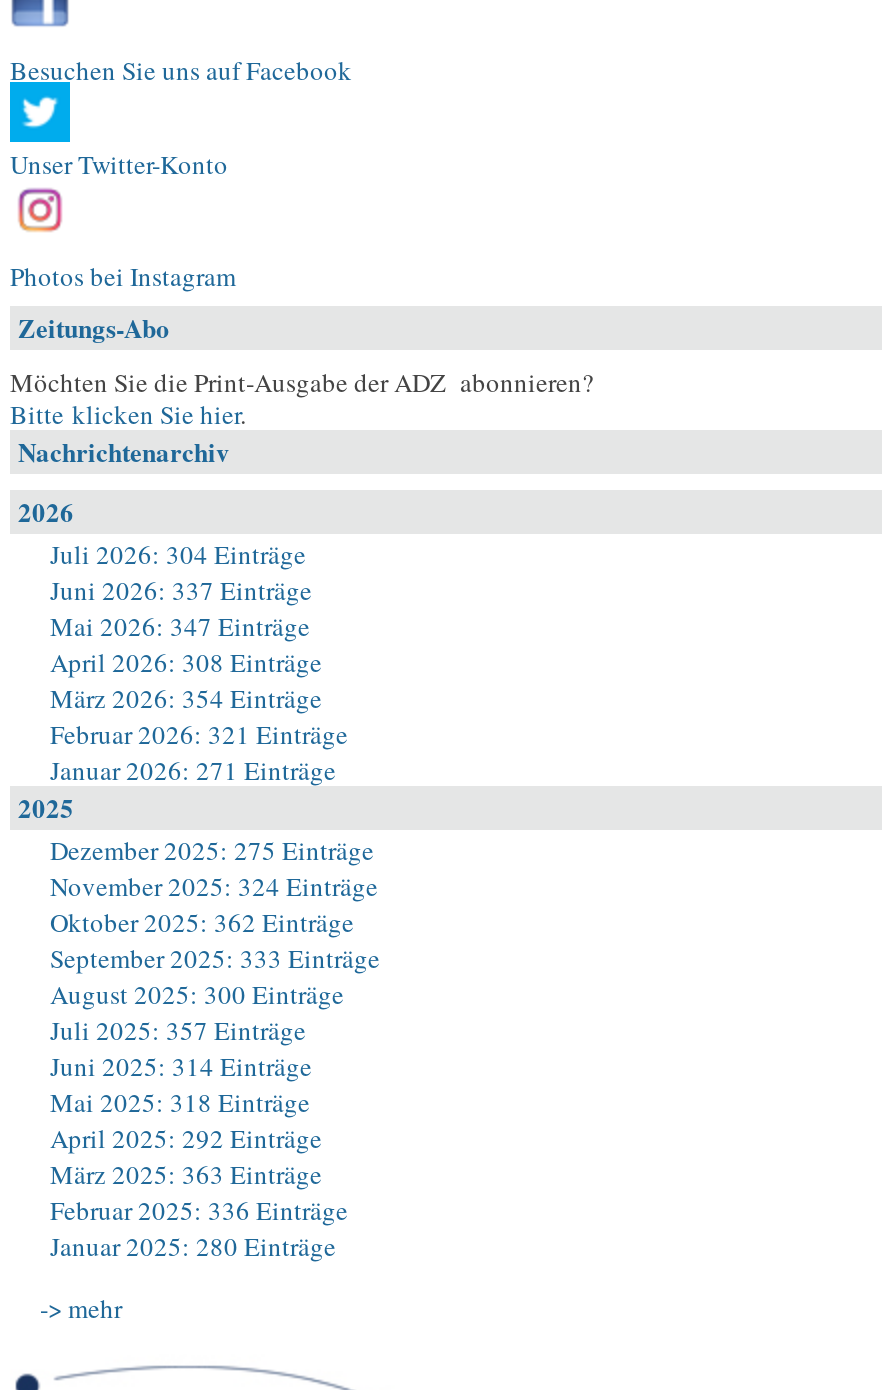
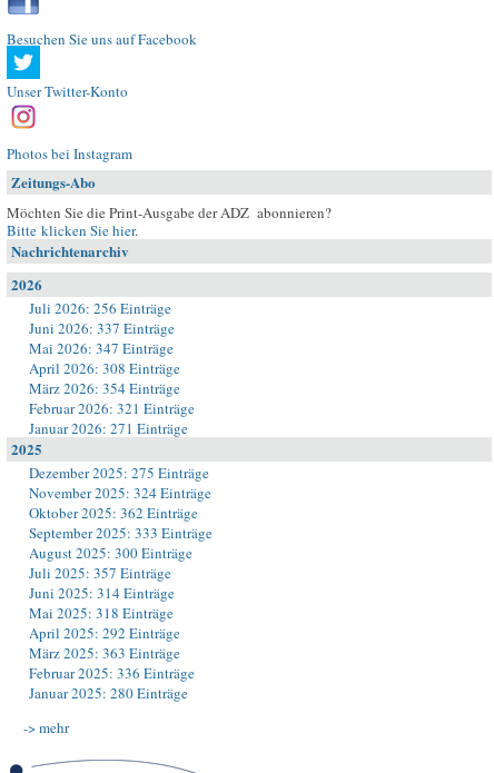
[50,536,306,572] Juli 2026: 304 Einträge -> [29,298,171,318] Juli 2026: 256 Einträge

